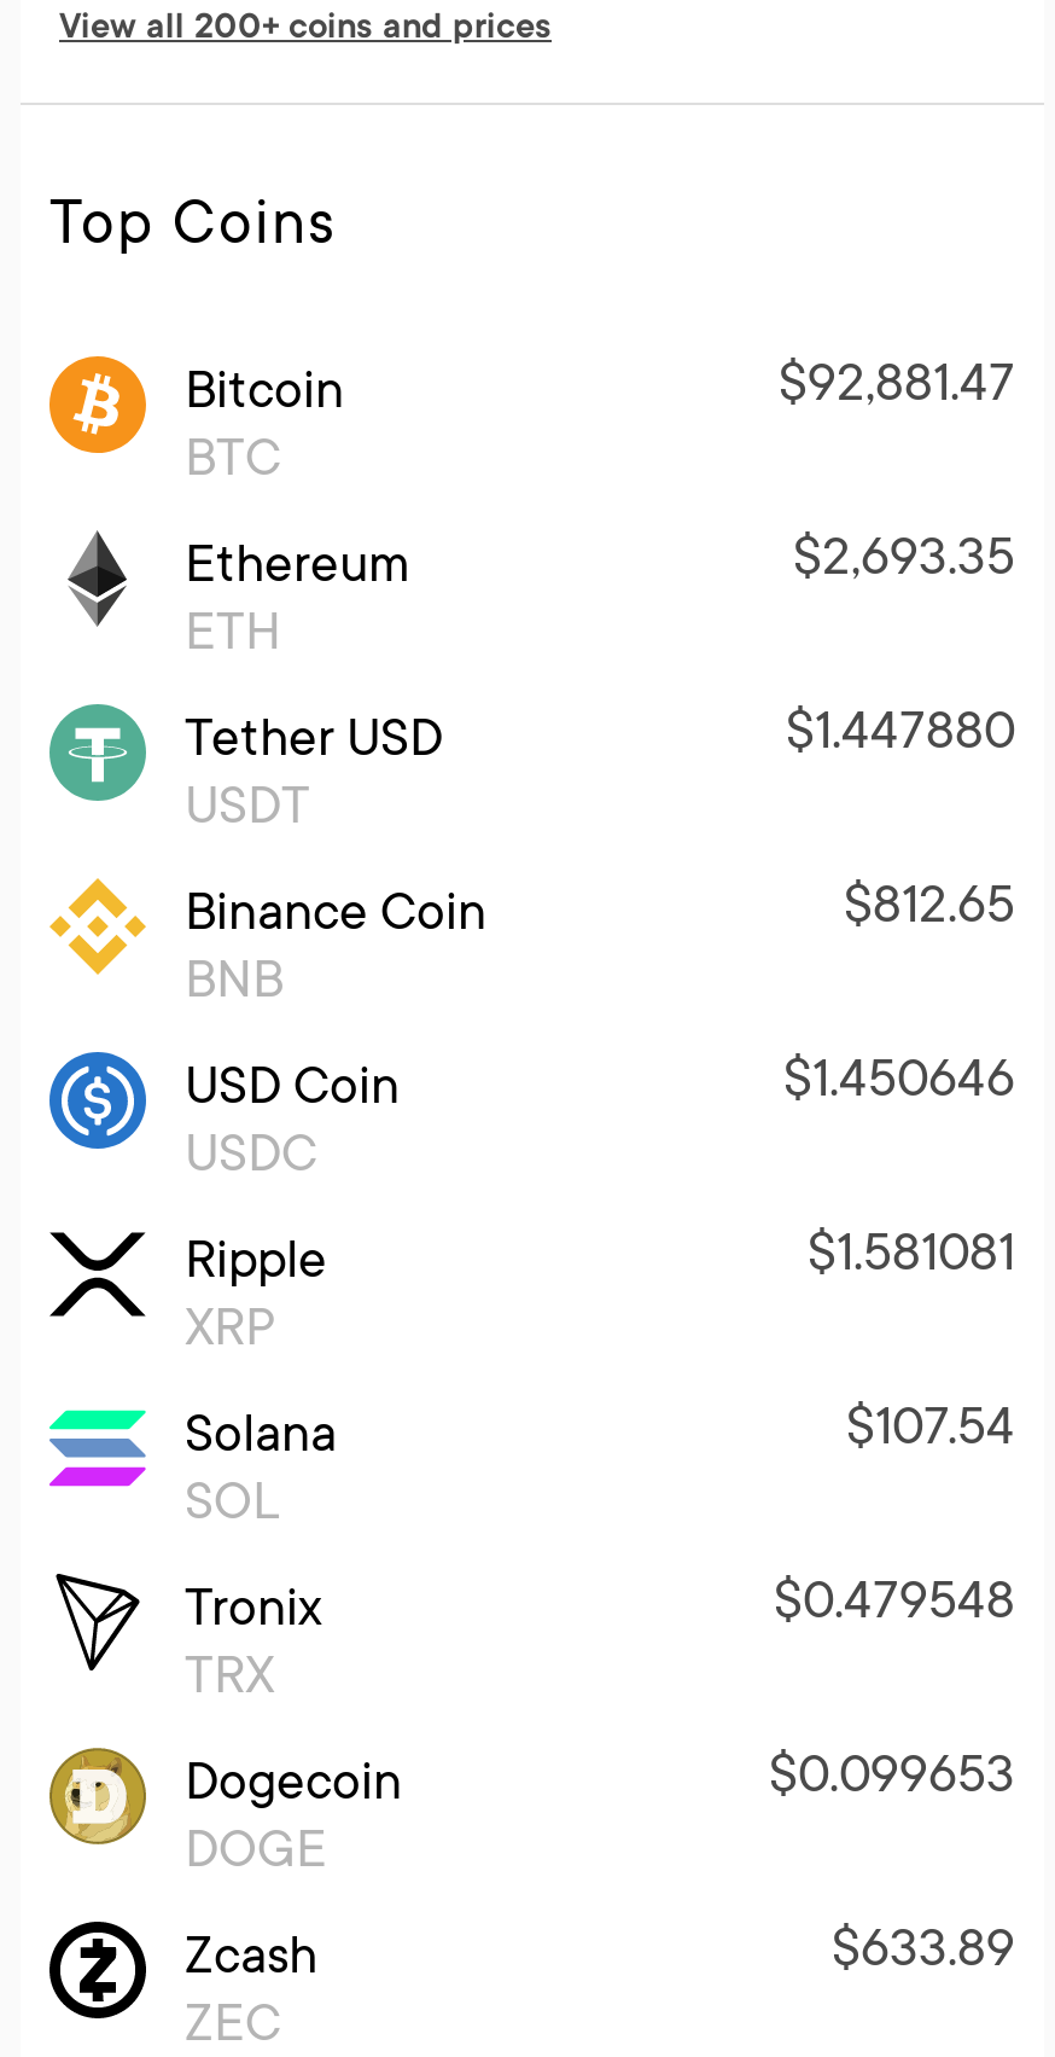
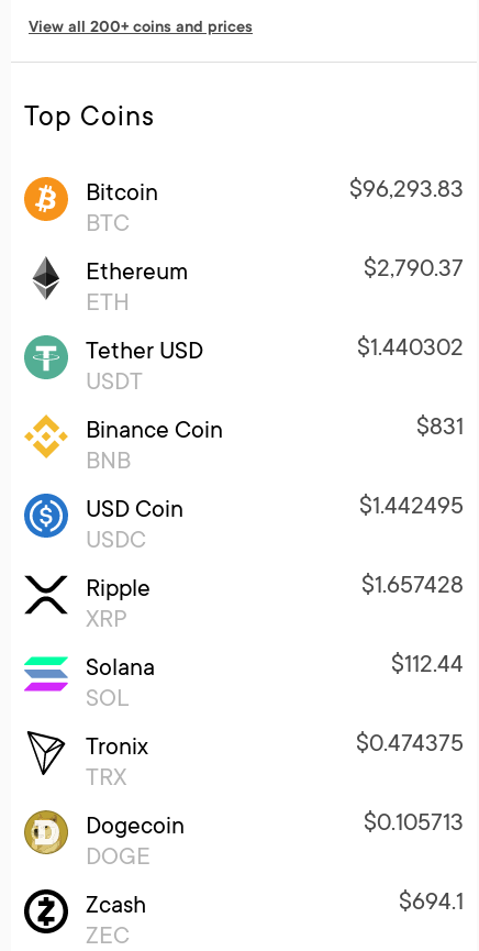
[779,347,1015,417] $92,881.47 -> [349,173,464,204] $96,293.83
[793,521,1015,591] $2,693.35 -> [364,252,464,284] $2,790.37
[786,695,1015,765] $1.447880 -> [357,331,464,363] $1.440302
[844,868,1015,939] $812.65 -> [416,410,464,442] $831
[783,1042,1015,1112] $1.450646 -> [359,489,464,521] $1.442495
[808,1216,1015,1286] $1.581081 -> [361,568,464,600] $1.657428
[846,1390,1015,1460] $107.54 -> [391,648,464,679] $112.44
[774,1564,1015,1634] $0.479548 -> [356,727,464,759] $0.474375
[769,1738,1015,1808] $0.099653 -> [364,806,464,838] $0.105713
[832,1912,1015,1982] $633.89 -> [399,885,464,917] $694.1

